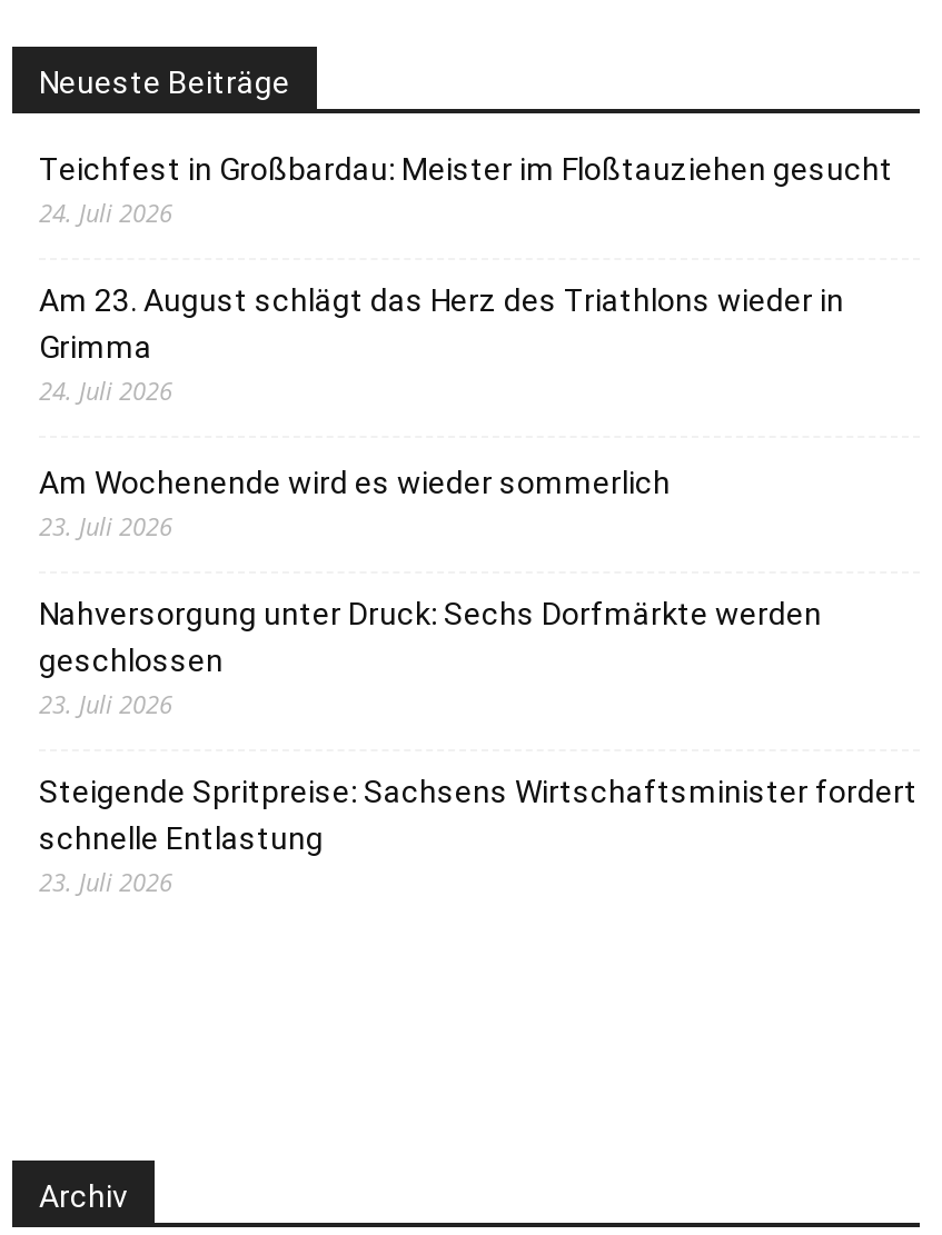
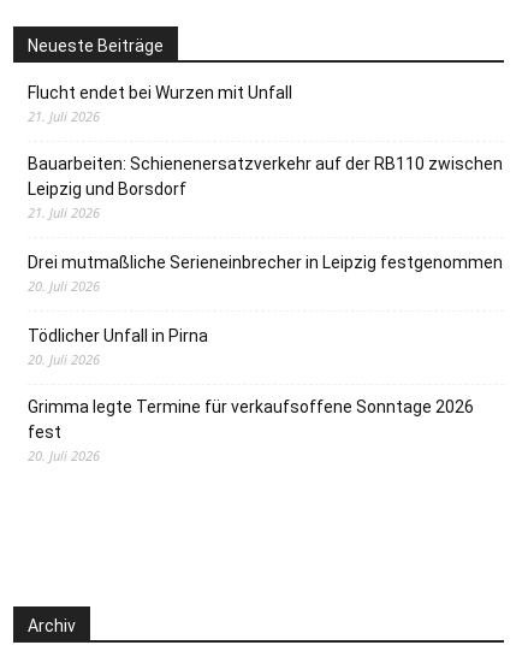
[39,151,893,229] Teichfest in Großbardau: Meister im Floßtauziehen gesucht | 24. Juli 2026 -> [28,83,292,125] Flucht endet bei Wurzen mit Unfall | 21. Juli 2026
[39,282,844,406] Am 23. August schlägt das Herz des Triathlons wieder in | Grimma | 24. Juli 2026 -> [28,154,503,221] Bauarbeiten: Schienenersatzverkehr auf der RB110 zwischen | Leipzig und Borsdorf | 21. Juli 2026
[39,464,671,542] Am Wochenende wird es wieder sommerlich | 23. Juli 2026 -> [28,252,503,295] Drei mutmaßliche Serieneinbrecher in Leipzig festgenommen | 20. Juli 2026
[39,595,822,720] Nahversorgung unter Druck: Sechs Dorfmärkte werden | geschlossen | 23. Juli 2026 -> [28,326,208,368] Tödlicher Unfall in Pirna | 20. Juli 2026
[39,773,918,898] Steigende Spritpreise: Sachsens Wirtschaftsminister fordert | schnelle Entlastung | 23. Juli 2026 -> [28,397,474,464] Grimma legte Termine für verkaufsoffene Sonntage 2026 | fest | 20. Juli 2026

